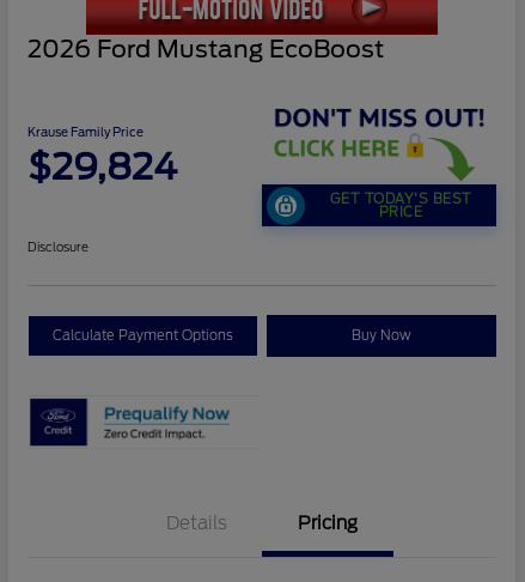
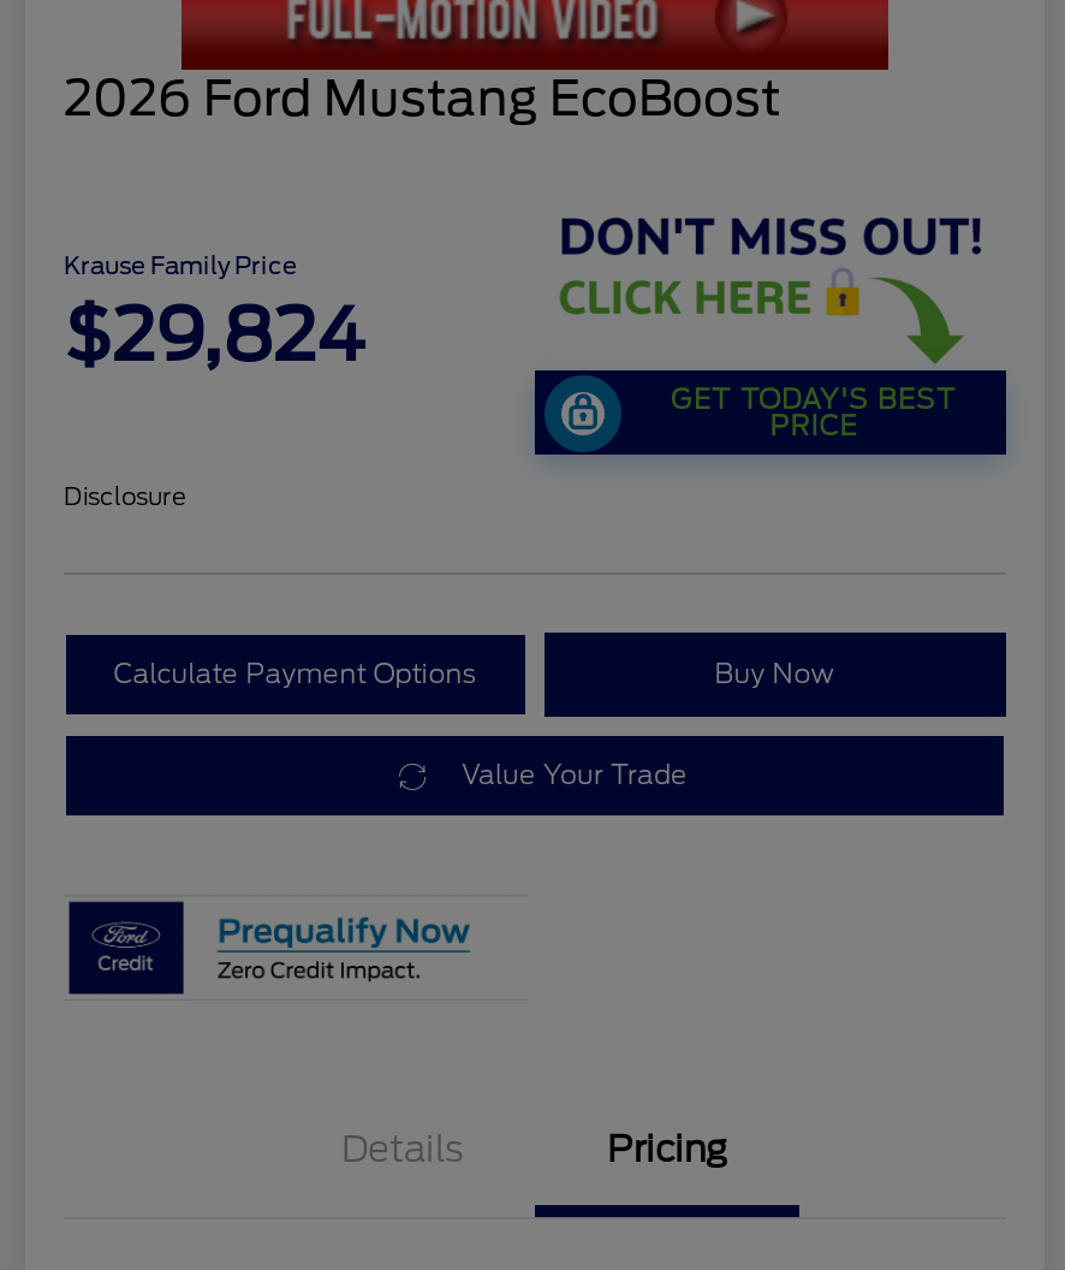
none -> [462,758,688,792] Value Your Trade

